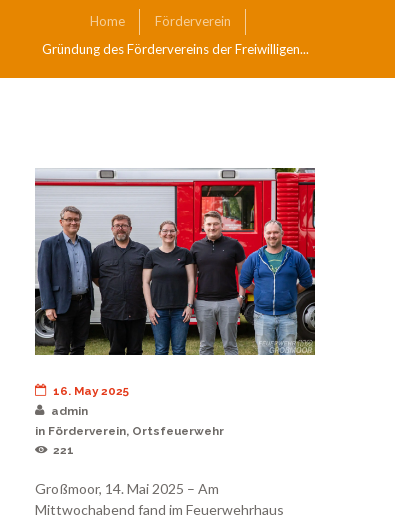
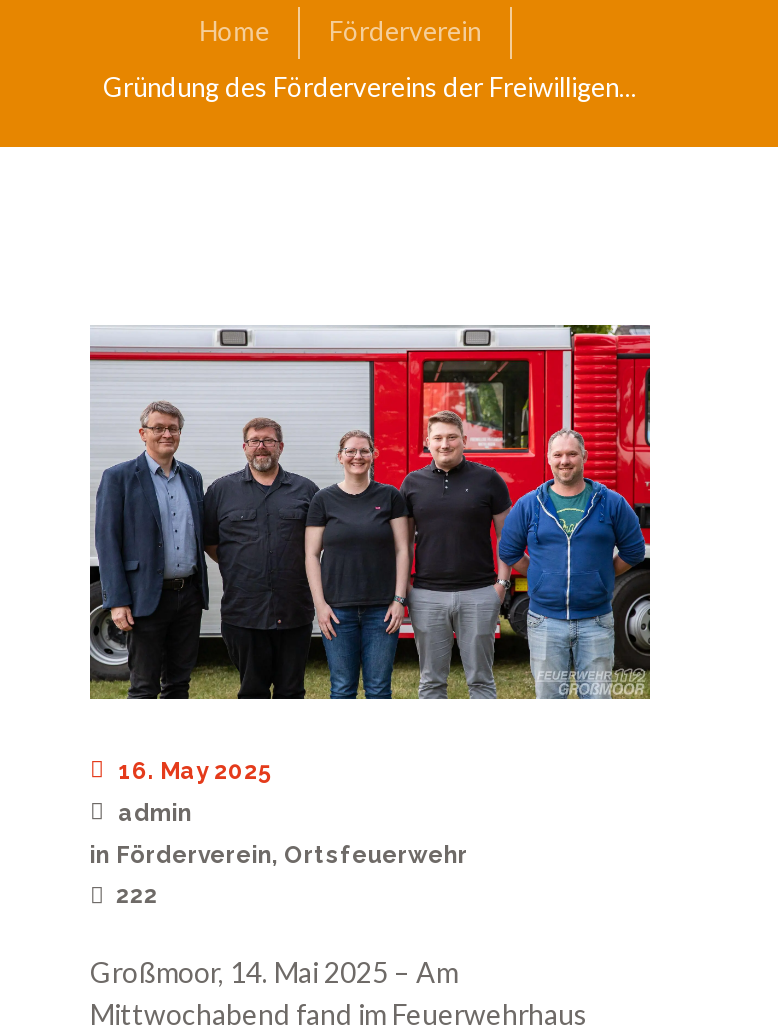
[53,443,74,457] 221 -> [116,880,158,908] 222

